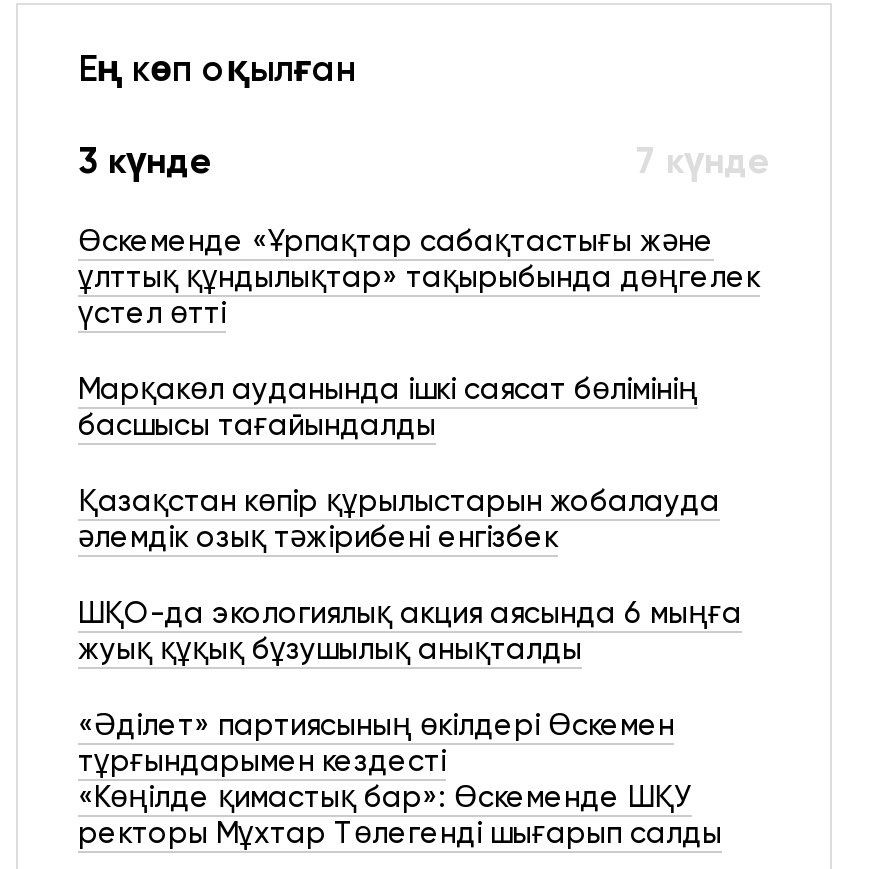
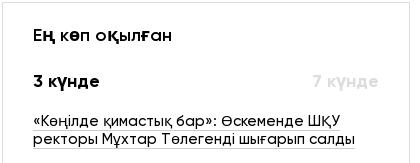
[78,223,760,779] Өскеменде «Ұрпақтар сабақтастығы және | ұлттық құндылықтар» тақырыбында дөңгелек | үстел өтті | Марқакөл ауданында ішкі саясат бөлімінің | басшысы тағайындалды | Қазақстан көпір құрылыстарын жобалауда | әлемдік озық тәжірибені енгізбек | ШҚО-да экологиялық акция аясында 6 мыңға | жуық құқық бұзушылық анықталды | «Әділет» партиясының өкілдері Өскемен | тұрғындарымен кездесті -> none

